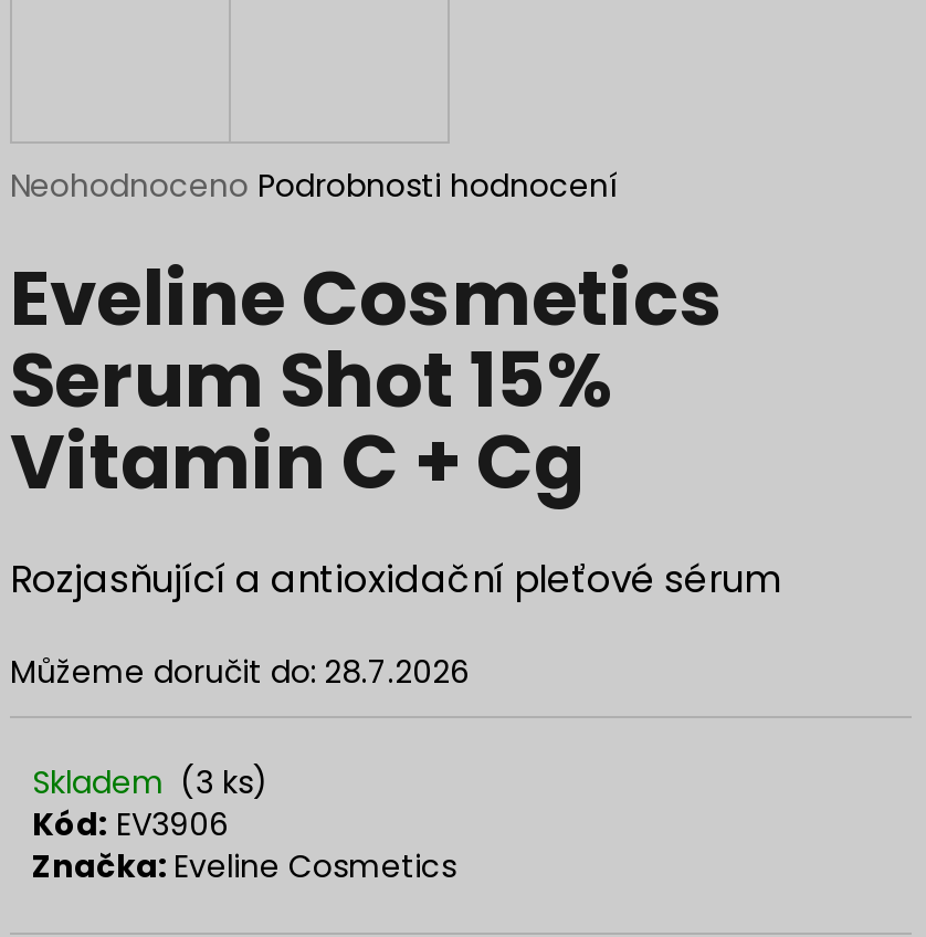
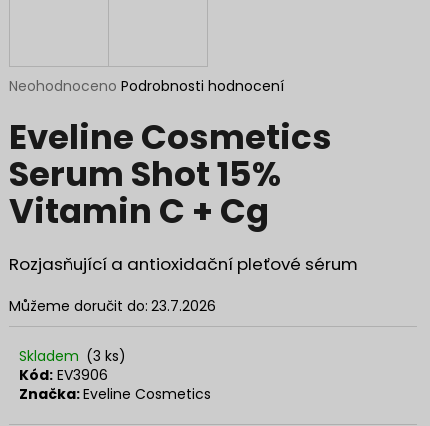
[10,649,470,693] Můžeme doručit do: 28.7.2026 -> [9,295,216,315] Můžeme doručit do: 23.7.2026

